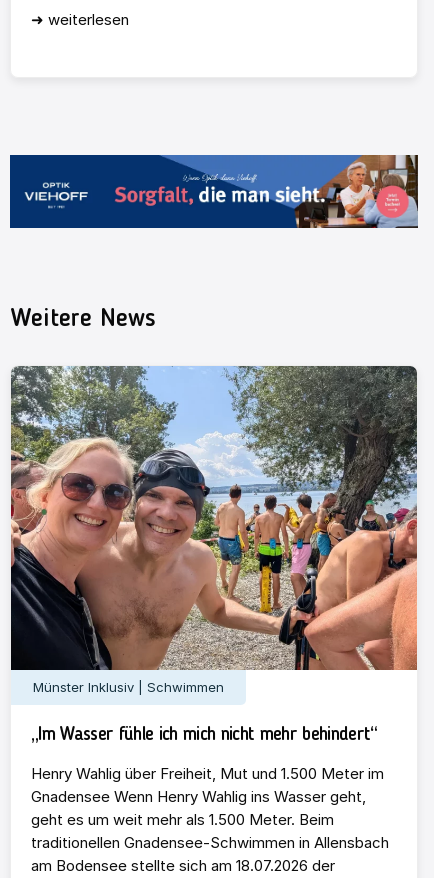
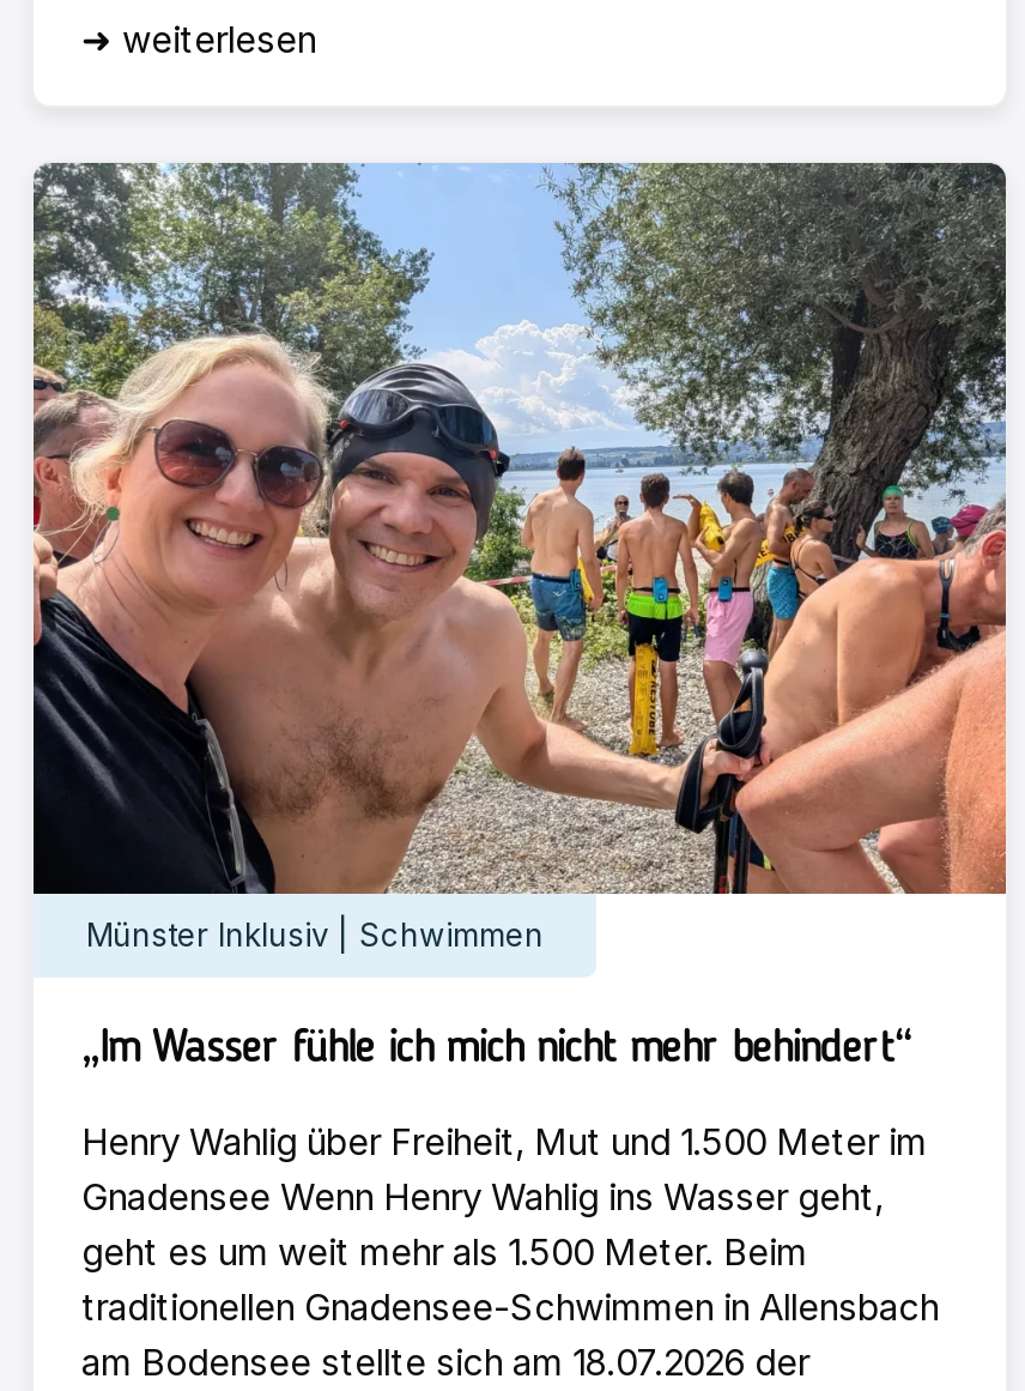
[9,154,419,229] [image] -> none
[10,307,156,332] Weitere News -> none

